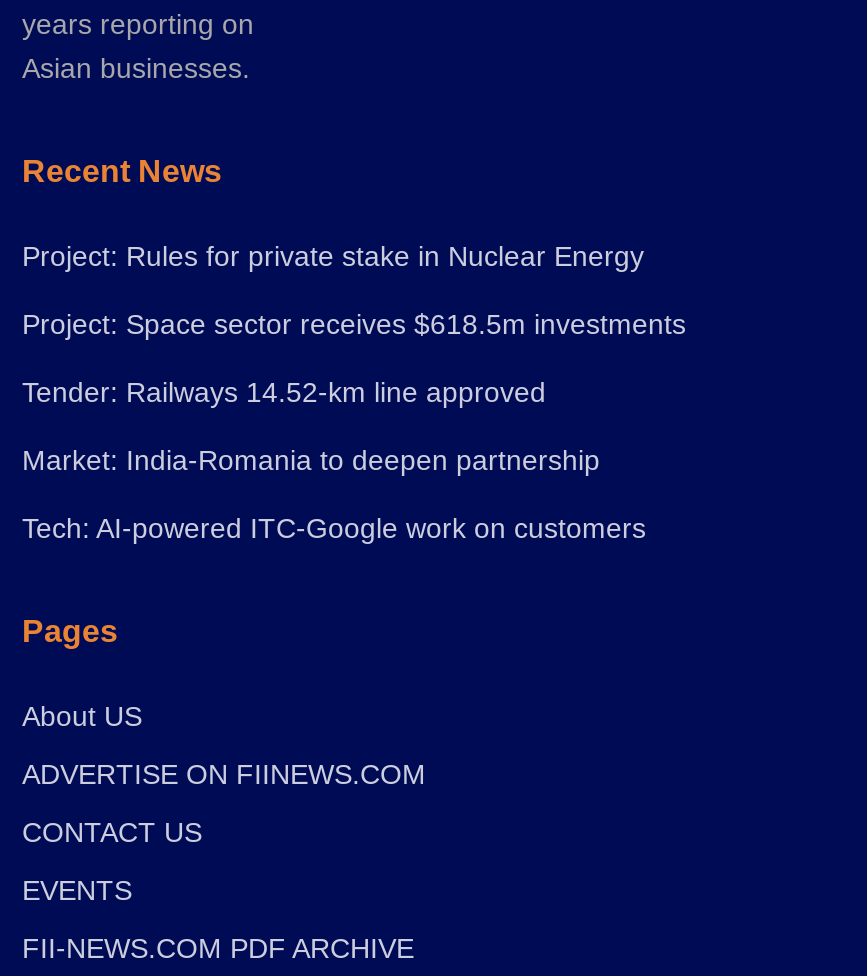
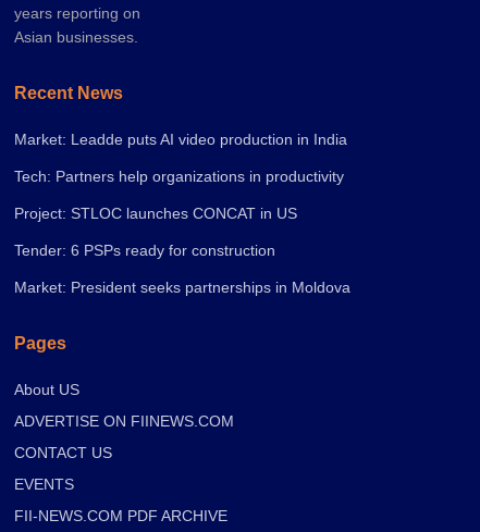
[22,239,644,271] Project: Rules for private stake in Nuclear Energy -> [14,130,347,147] Market: Leadde puts AI video production in India
[22,307,686,339] Project: Space sector receives $618.5m investments -> [14,167,344,184] Tech: Partners help organizations in productivity
[22,375,546,407] Tender: Railways 14.52-km line approved -> [14,204,297,221] Project: STLOC launches CONCAT in US
[22,443,600,475] Market: India-Romania to deepen partnership -> [14,241,275,258] Tender: 6 PSPs ready for construction
[22,511,646,543] Tech: AI-powered ITC-Google work on customers -> [14,278,350,295] Market: President seeks partnerships in Moldova

